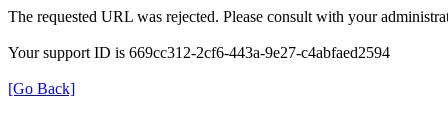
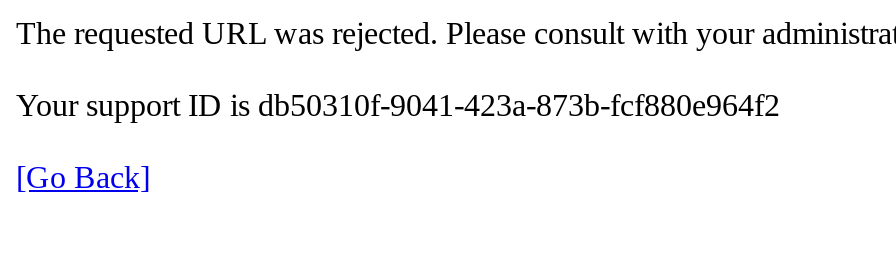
[8,44,390,61] Your support ID is 669cc312-2cf6-443a-9e27-c4abfaed2594 -> [16,88,780,122] Your support ID is db50310f-9041-423a-873b-fcf880e964f2

